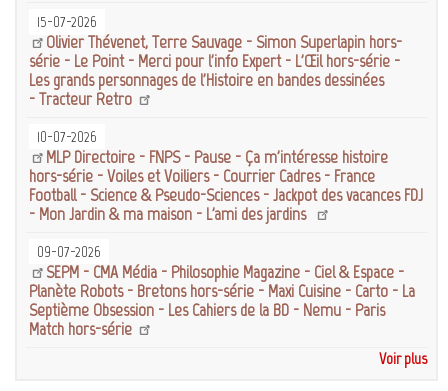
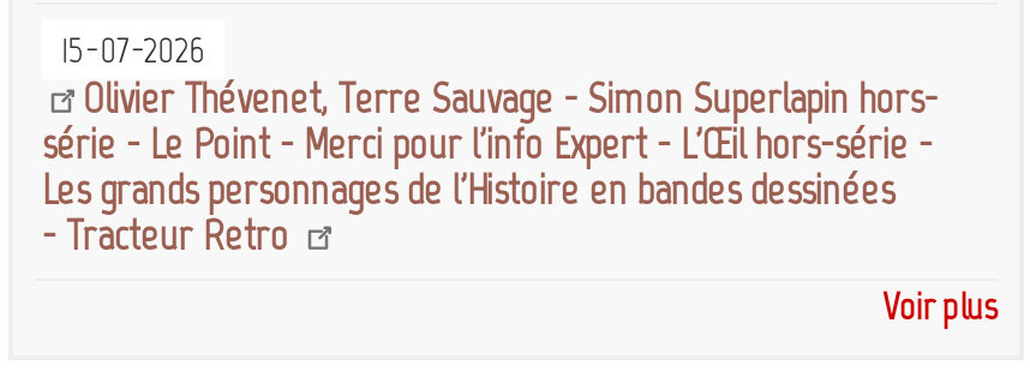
[29,127,423,340] 10-07-2026 | MLP Directoire - FNPS - Pause - Ça m'intéresse histoire | hors-série - Voiles et Voiliers - Courrier Cadres - France | Football - Science & Pseudo-Sciences - Jackpot des vacances FDJ | - Mon Jardin & ma maison - L'ami des jardins | 09-07-2026 | SEPM - CMA Média - Philosophie Magazine - Ciel & Espace - | Planète Robots - Bretons hors-série - Maxi Cuisine - Carto - La | Septième Obsession - Les Cahiers de la BD - Nemu - Paris | Match hors-série -> none

